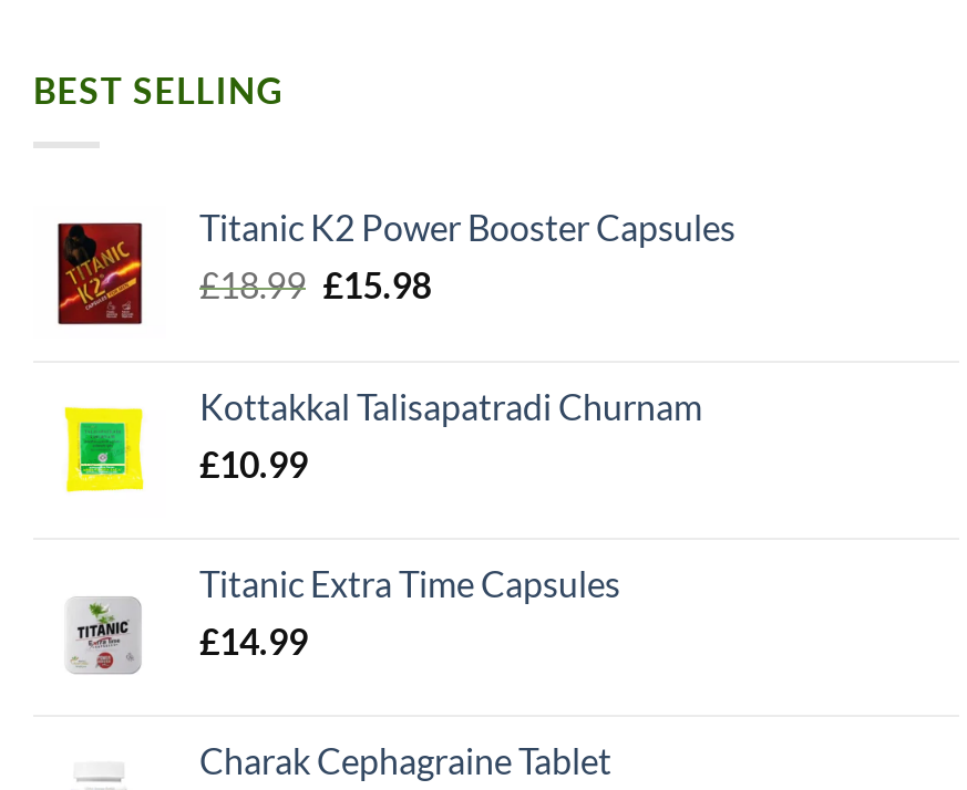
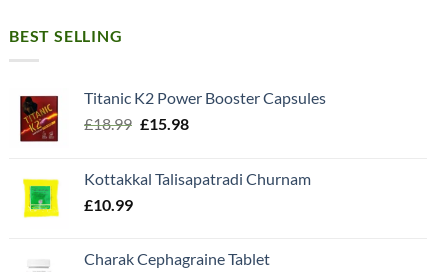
[69,561,620,675] [image] | Titanic Extra Time Capsules | £14.99 -> none

